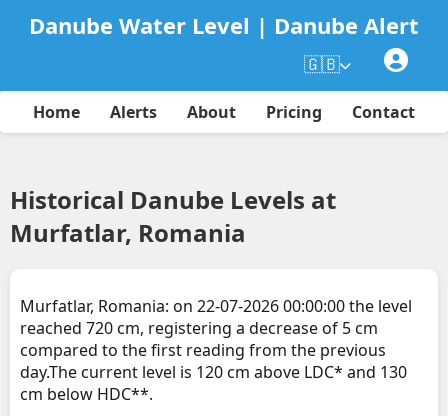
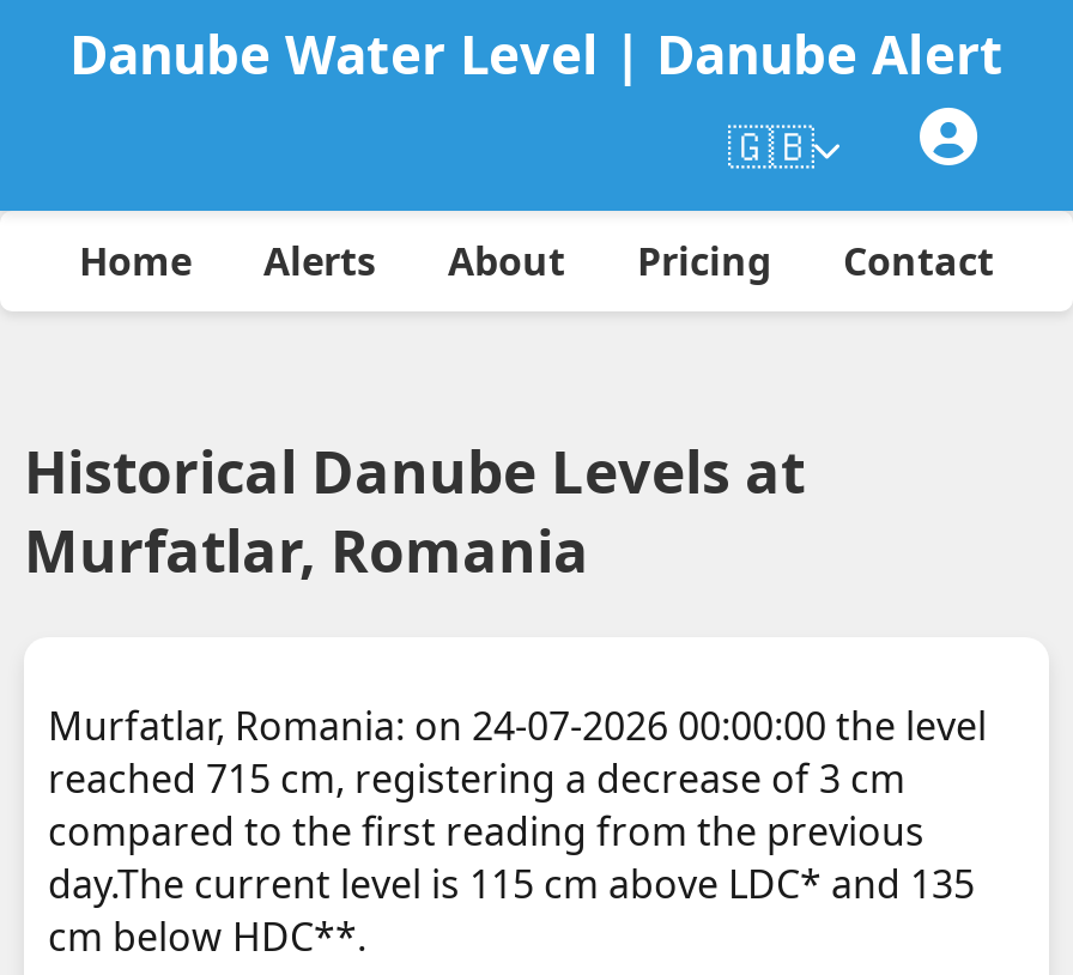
[20,295,412,317] Murfatlar, Romania: on 22-07-2026 00:00:00 the level -> [48,699,987,752] Murfatlar, Romania: on 24-07-2026 00:00:00 the level
[20,317,378,339] reached 720 cm, registering a decrease of 5 cm -> [48,752,905,804] reached 715 cm, registering a decrease of 3 cm
[20,361,407,383] day.The current level is 120 cm above LDC* and 130 -> [48,857,975,910] day.The current level is 115 cm above LDC* and 135

